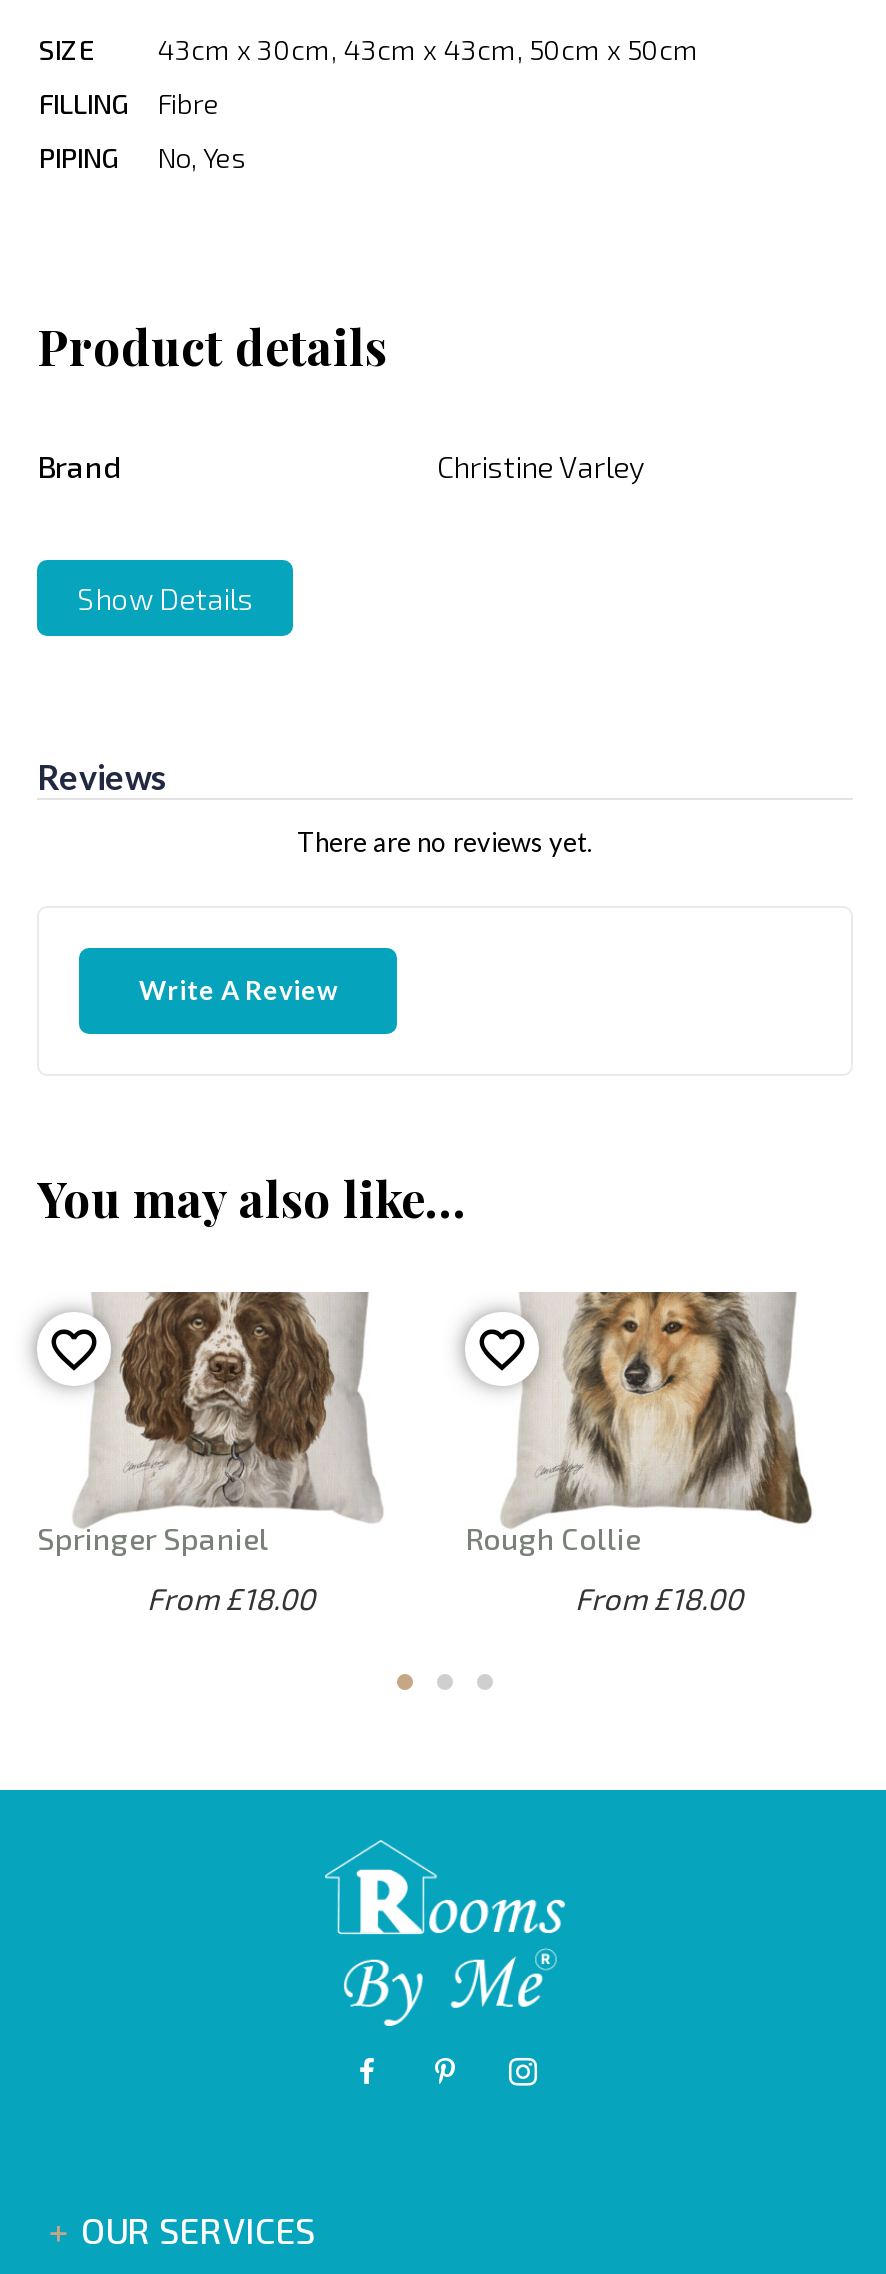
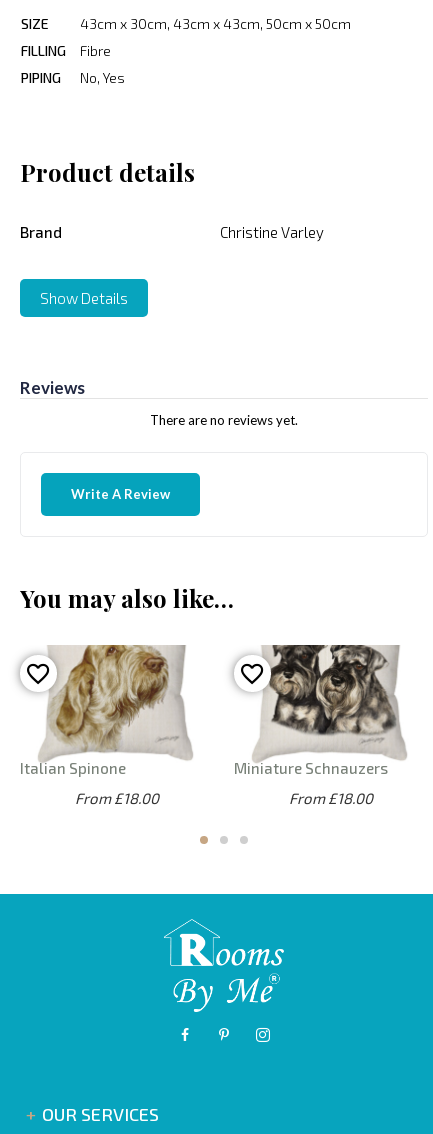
[37,1292,333,1556] [image] | Springer Spaniel -> [20,645,169,777] [image] | Italian Spinone
[465,1290,811,1556] [image] | Rough Collie -> [234,644,406,777] [image] | Miniature Schnauzers

